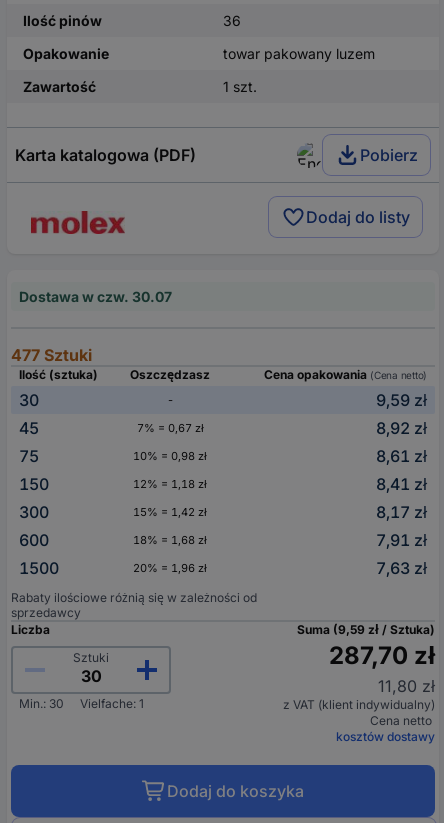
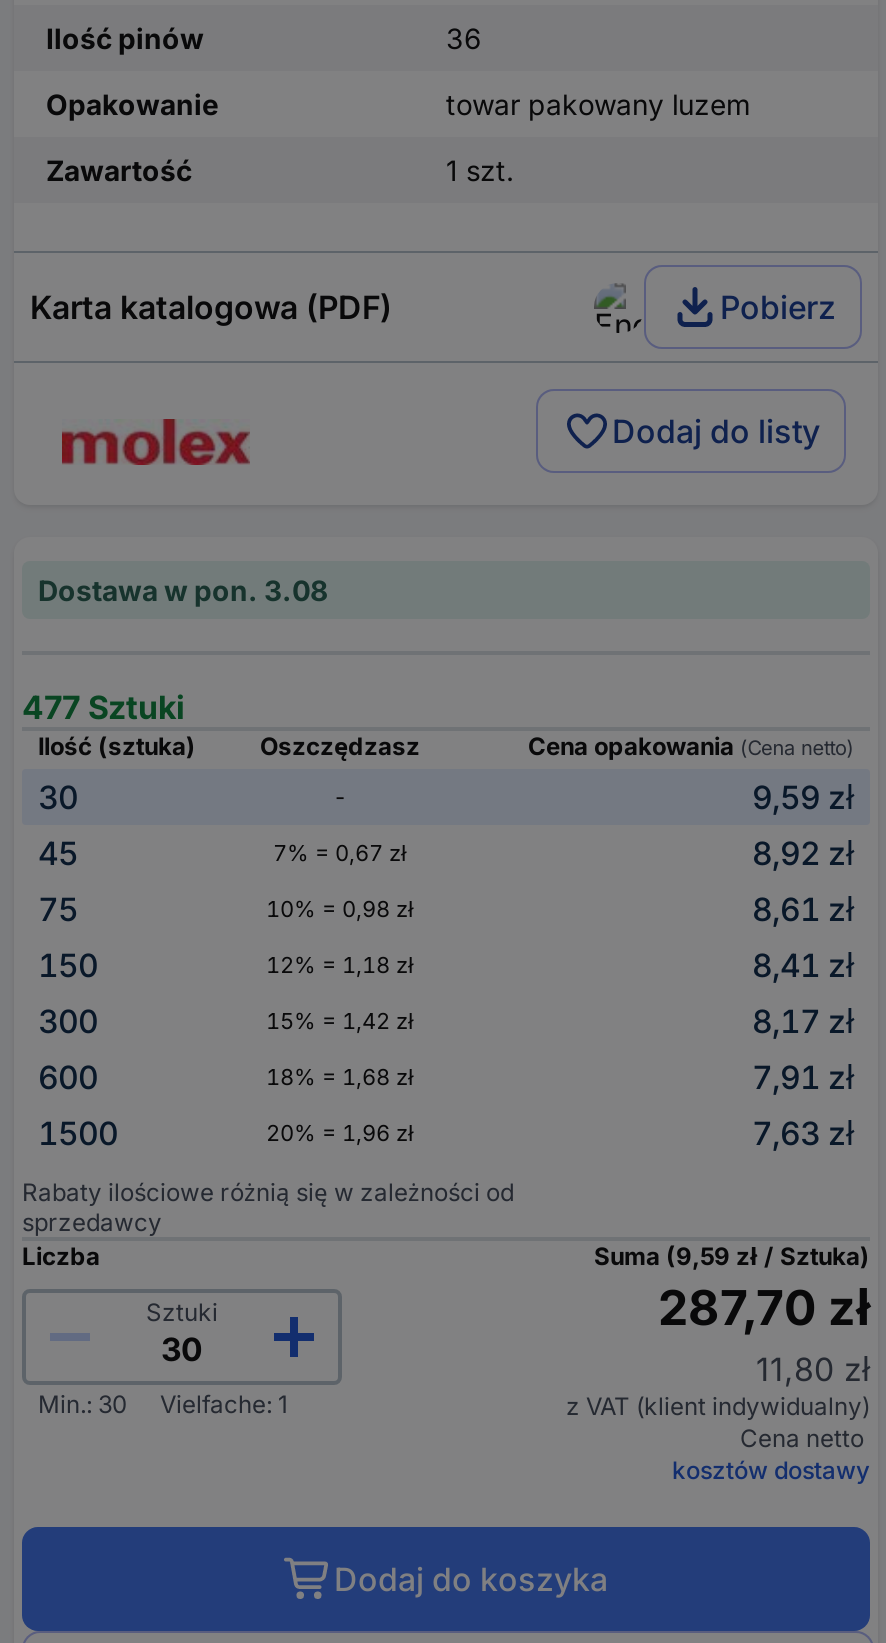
[19,288,172,305] Dostawa w czw. 30.07 -> [38,573,328,607] Dostawa w pon. 3.08

